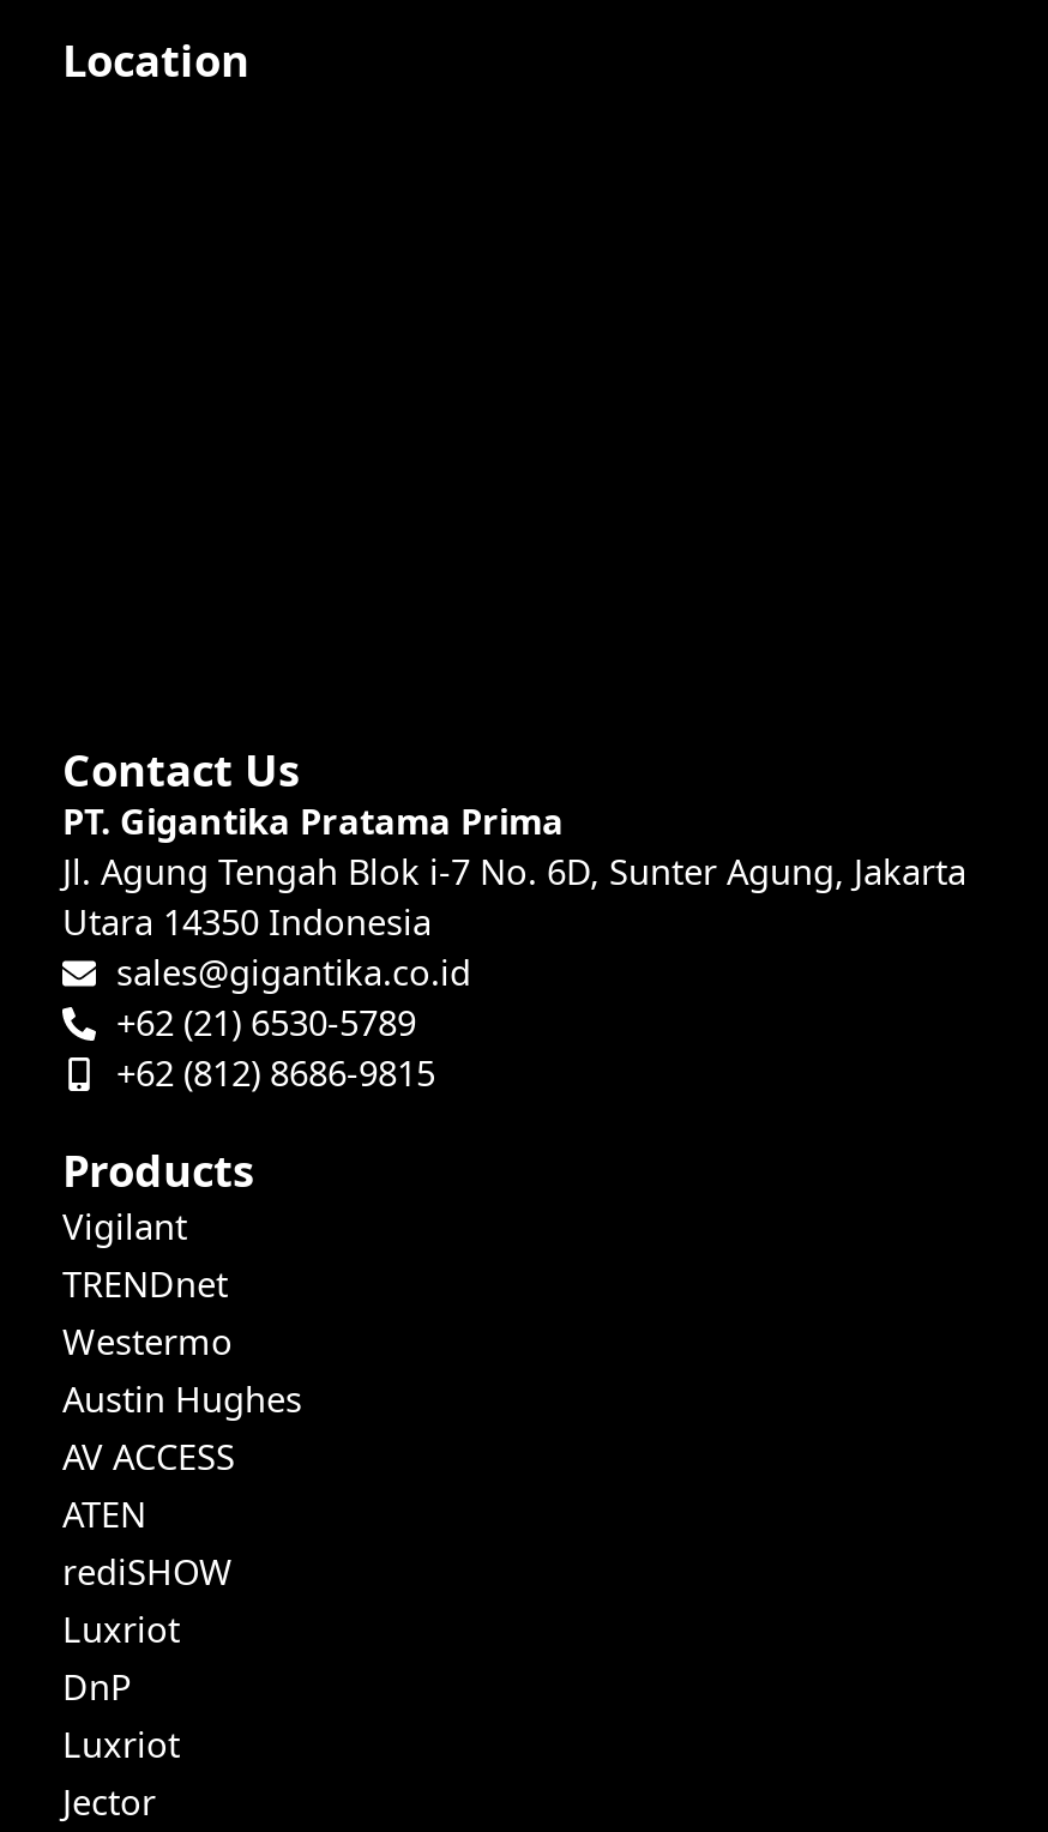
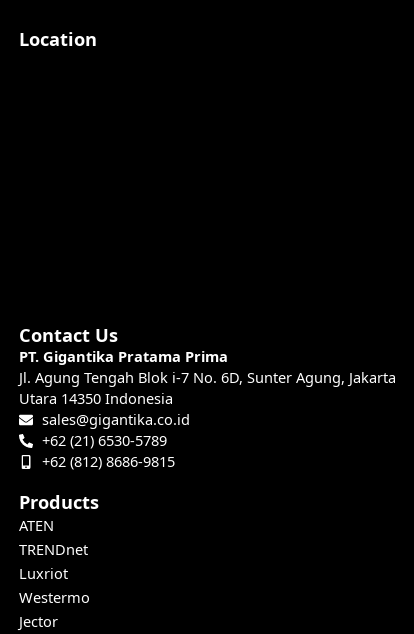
[62,1203,302,1481] Vigilant | TRENDnet | Westermo | Austin Hughes | AV ACCESS -> none
[62,1548,233,1596] rediSHOW -> [19,539,88,559] TRENDnet
[62,1663,180,1768] DnP | Luxriot -> [19,587,90,607] Westermo

